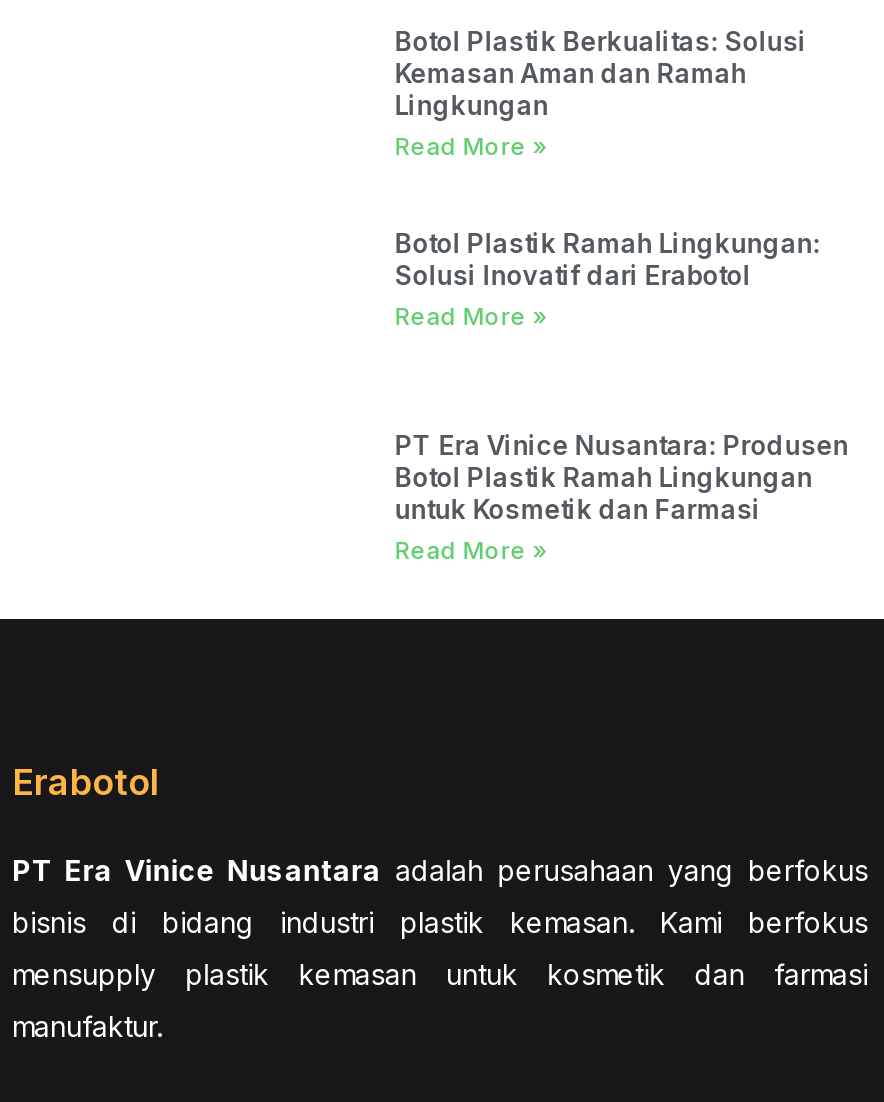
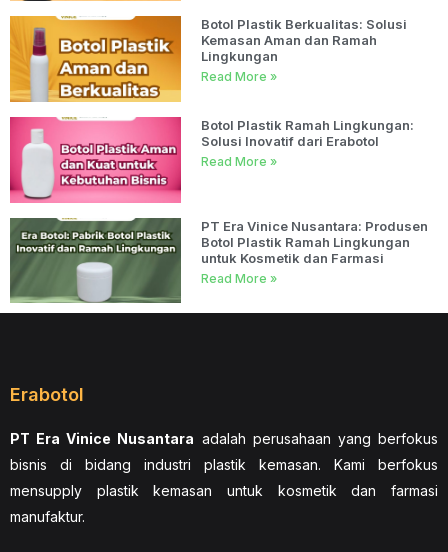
none -> [9,15,182,103] [image]
none -> [9,116,182,204] [image]
none -> [9,217,182,304] [image]

